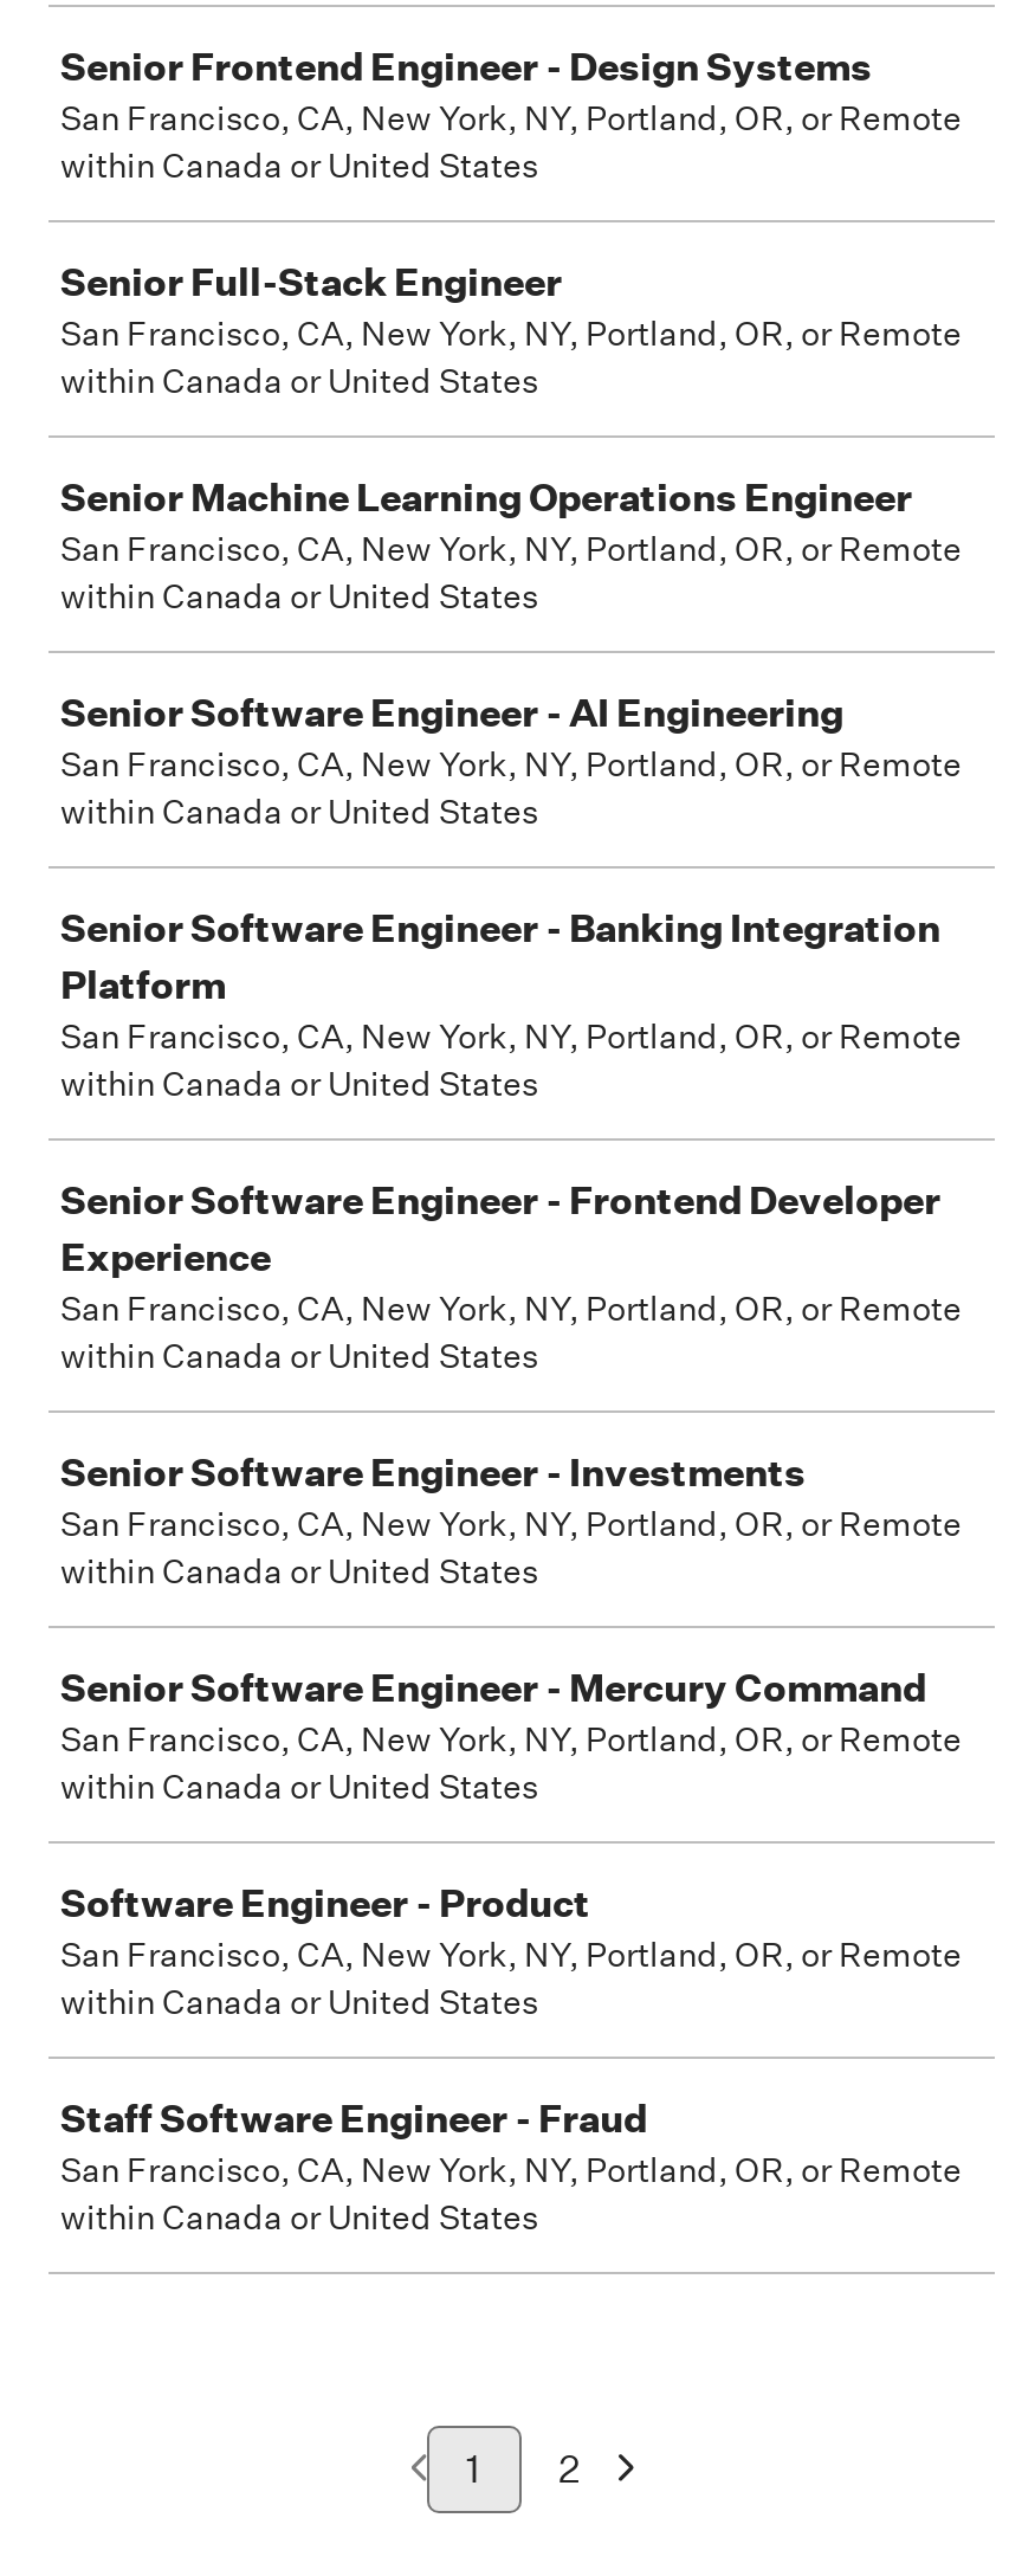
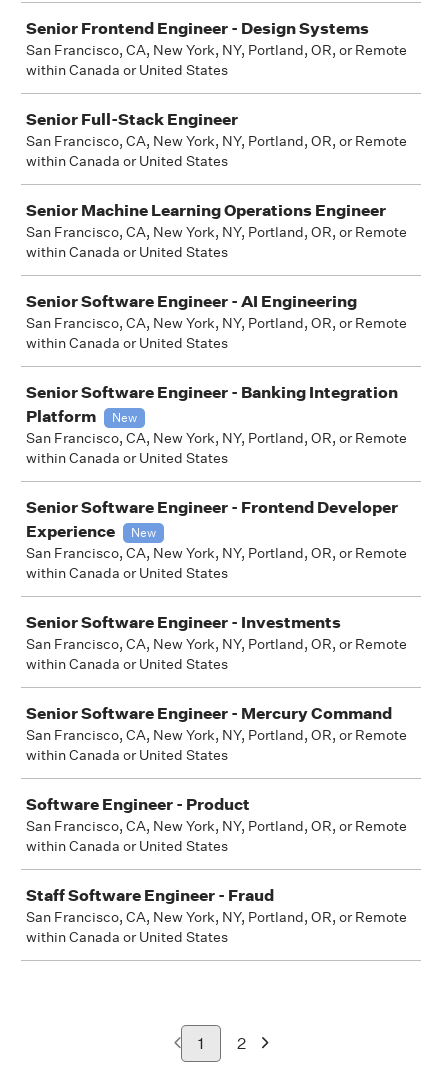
none -> [112,409,137,426] New
none -> [131,524,156,541] New

